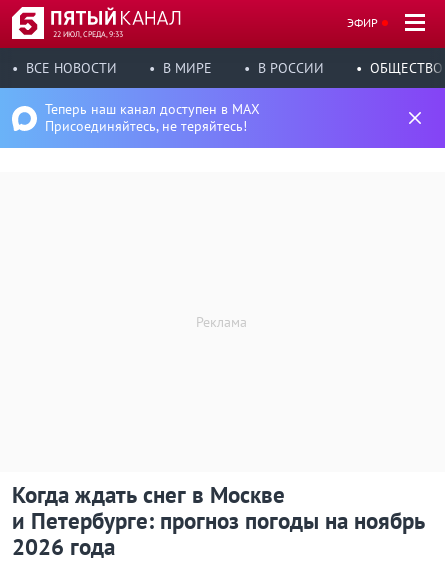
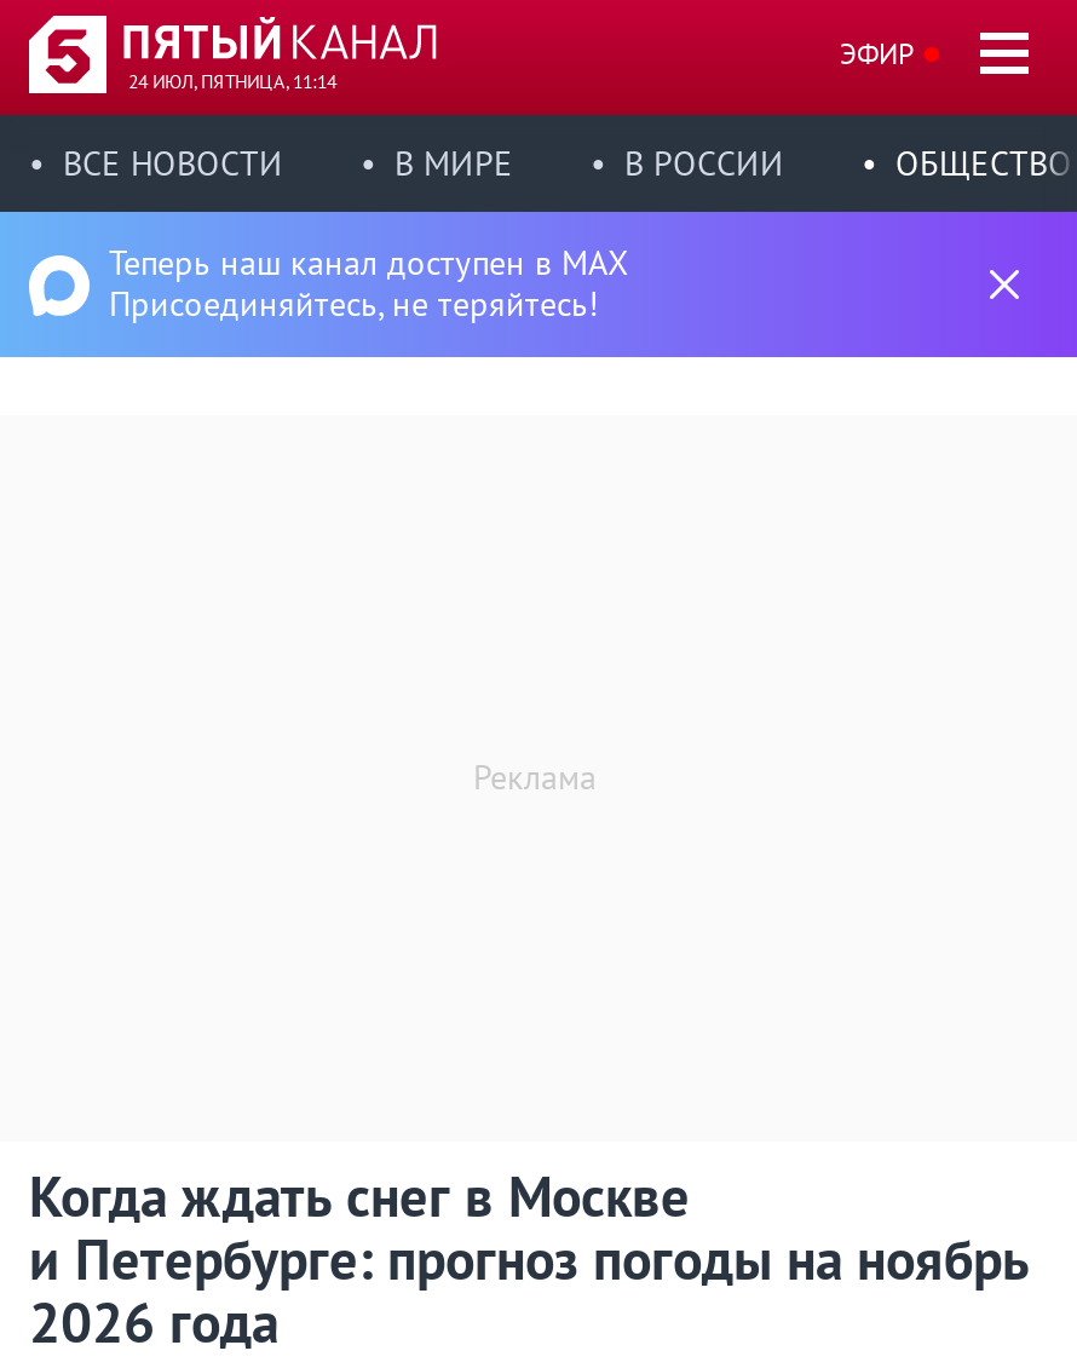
[53,29,123,39] 22 ИЮЛ, СРЕДА, 9:33 -> [128,69,336,93] 24 ИЮЛ, ПЯТНИЦА, 11:14

